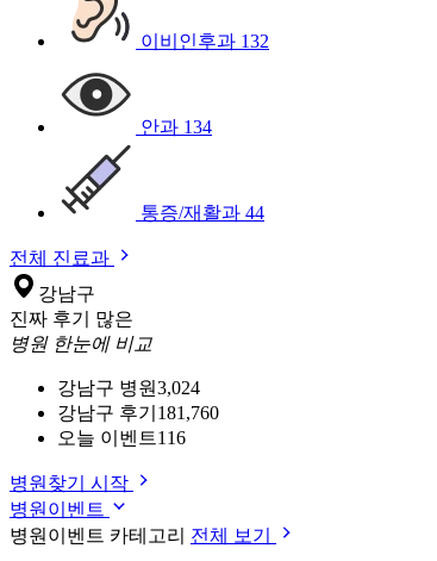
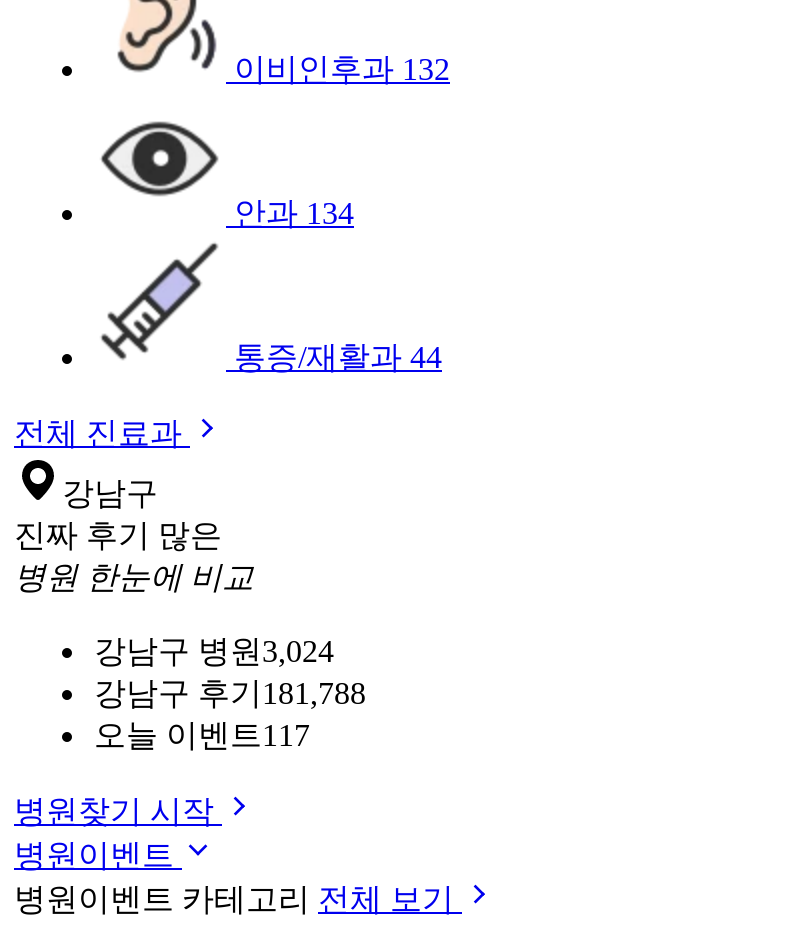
[57,403,219,423] 강남구 후기 181,760 -> [94,676,366,710] 강남구 후기 181,788
[57,428,186,448] 오늘 이벤트 116 -> [94,718,310,752] 오늘 이벤트 117

